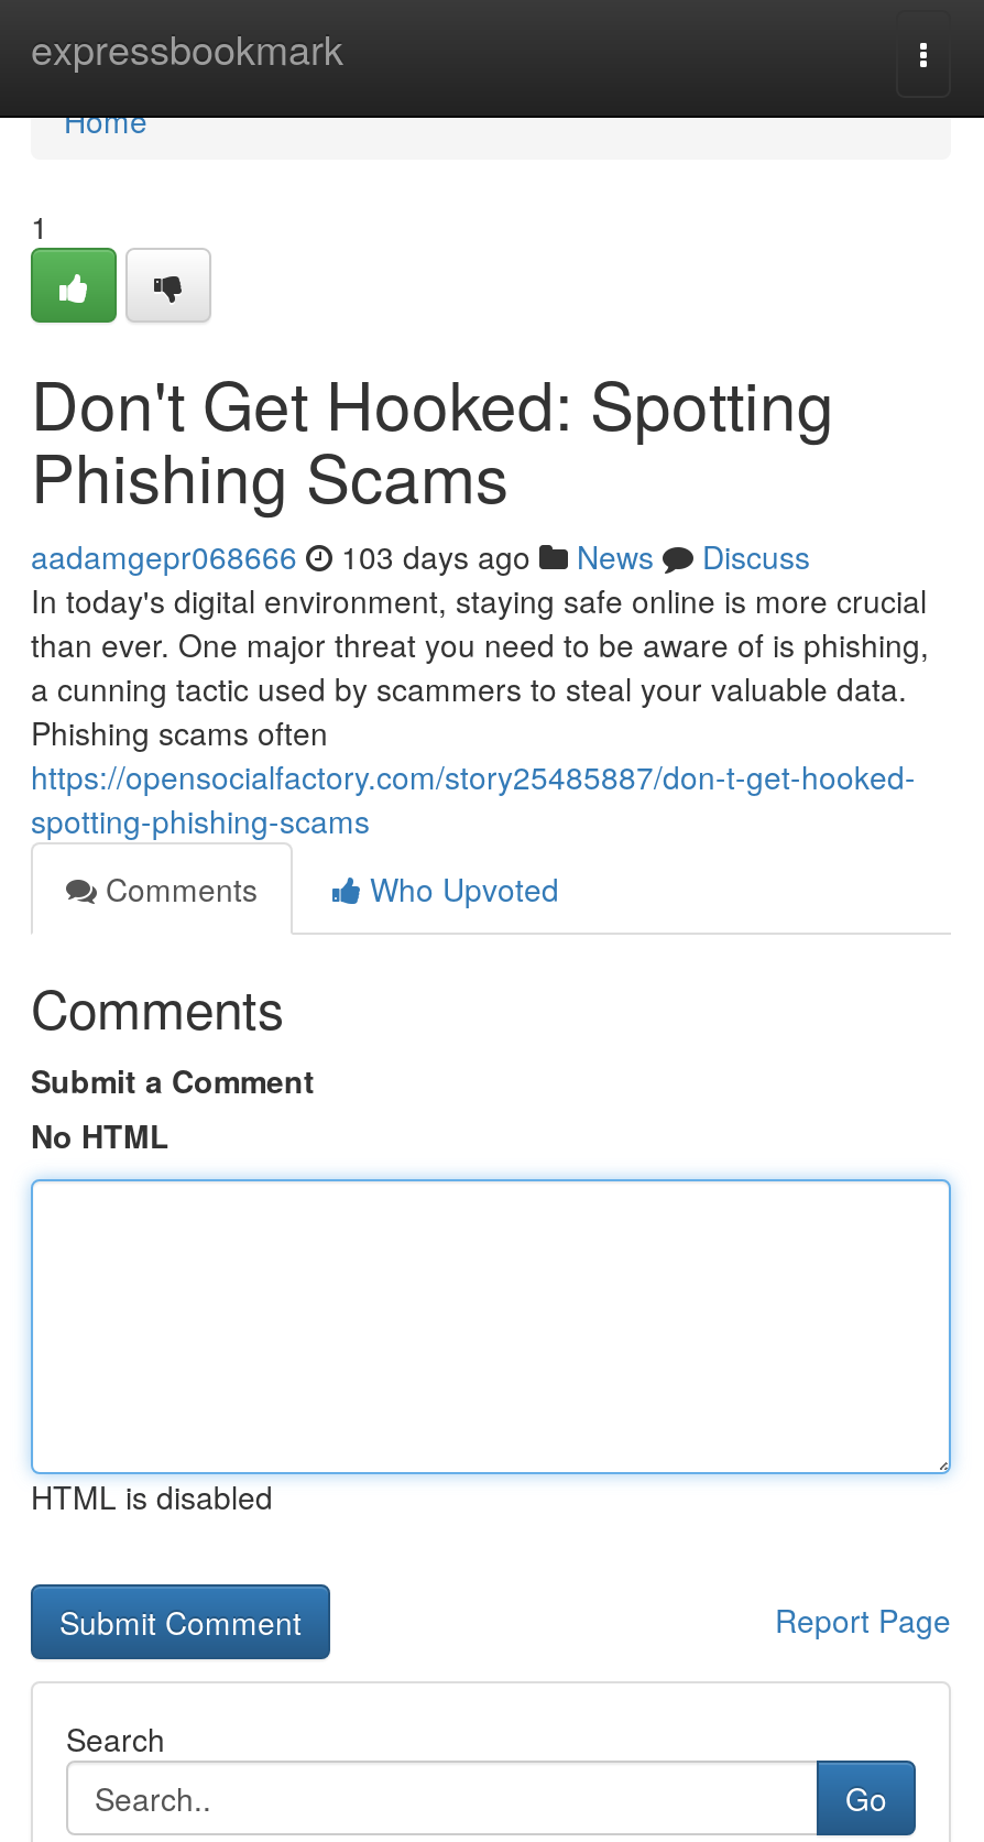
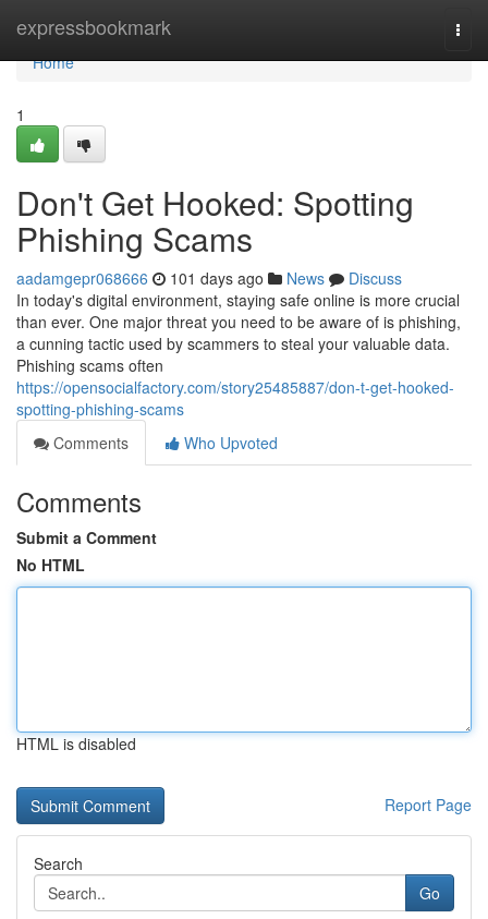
[31,534,810,578] aadamgepr068666 103 days ago News Discuss -> [16,267,402,289] aadamgepr068666 101 days ago News Discuss

